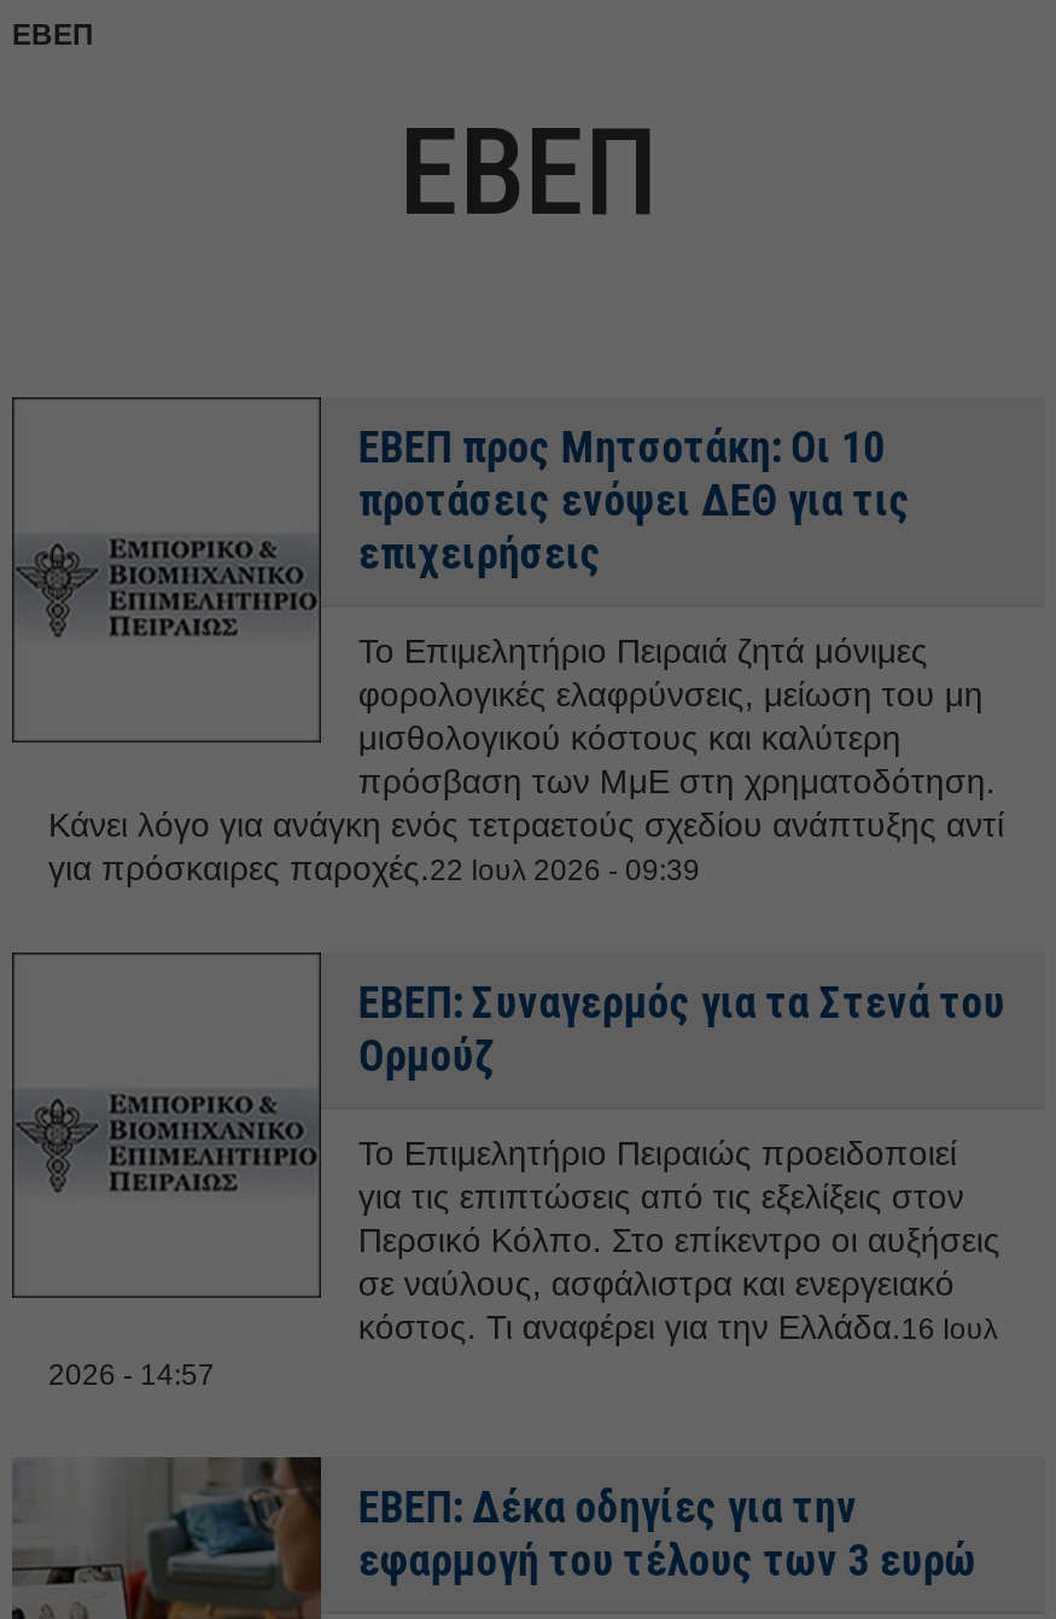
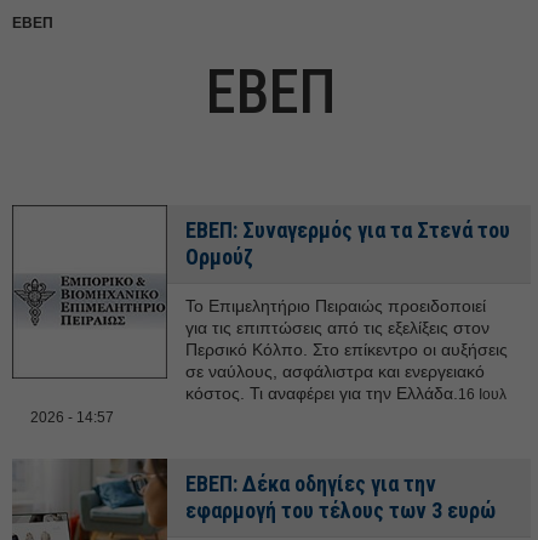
[48,421,1004,887] ΕΒΕΠ προς Μητσοτάκη: Οι 10 | προτάσεις ενόψει ΔΕΘ για τις | επιχειρήσεις | Το Επιμελητήριο Πειραιά ζητά μόνιμες | φορολογικές ελαφρύνσεις, μείωση του μη | μισθολογικού κόστους και καλύτερη | πρόσβαση των ΜμΕ στη χρηματοδότηση. | Κάνει λόγο για ανάγκη ενός τετραετούς σχεδίου ανάπτυξης αντί | για πρόσκαιρες παροχές.22 Ιουλ 2026 - 09:39 -> none

